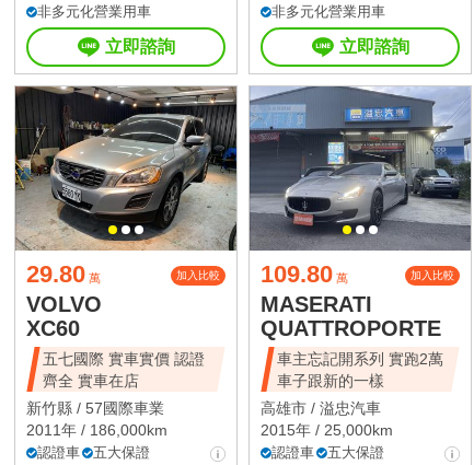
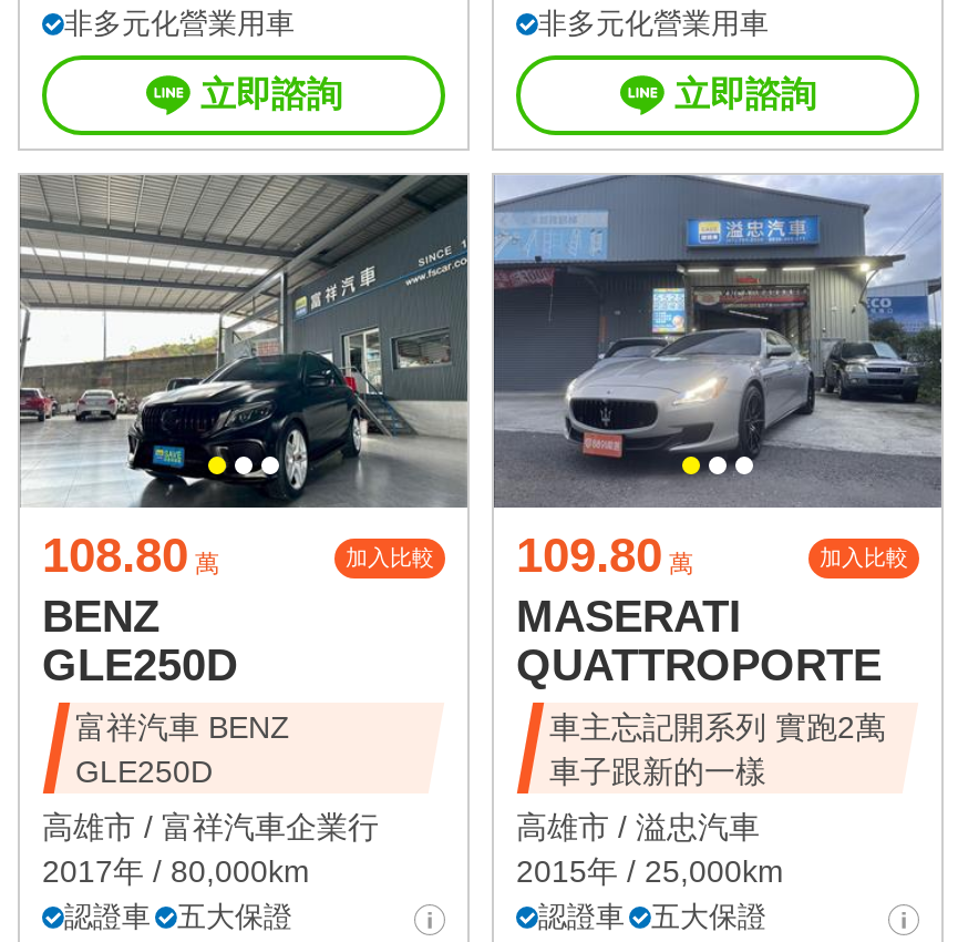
[14,85,238,288] [image] | 29.80 萬 -> [18,175,470,584] [image] | 108.80 萬
[26,292,205,390] VOLVO | XC60 | 五七國際 實車實價 認證 | 齊全 實車在店 -> [42,592,290,790] BENZ | GLE250D | 富祥汽車 BENZ | GLE250D
[26,400,167,439] 新竹縣 / 57國際車業 | 2011年 / 186,000km -> [42,810,379,889] 高雄市 /富祥汽車企業行 | 2017年 / 80,000km

